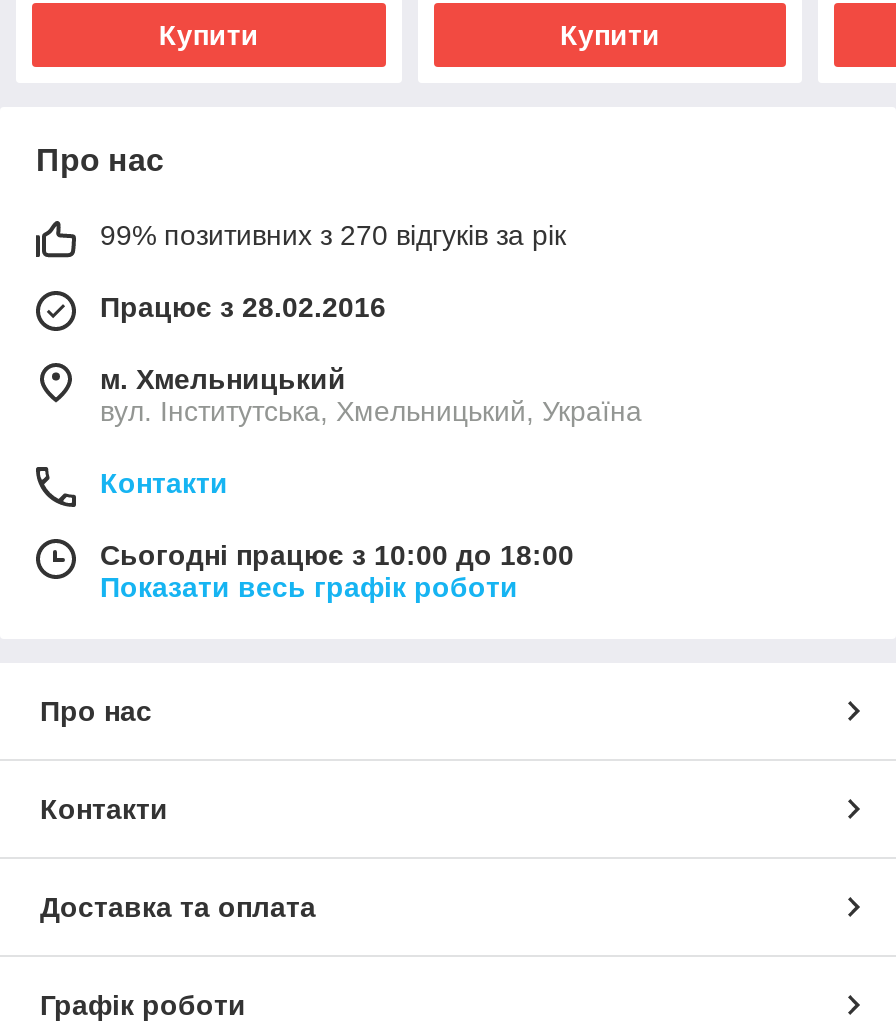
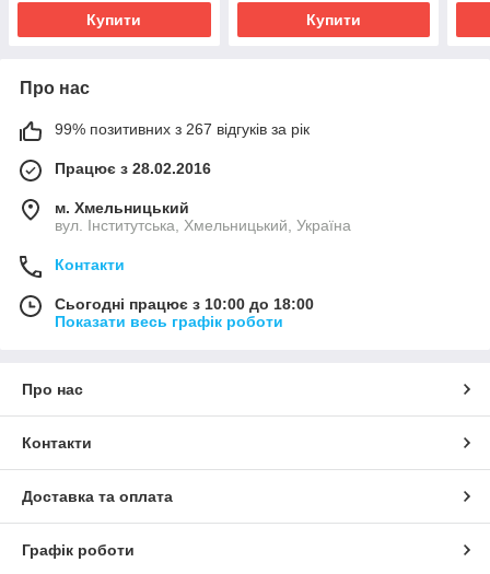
[100,218,566,250] 99% позитивних з 270 відгуків за рік -> [55,120,310,137] 99% позитивних з 267 відгуків за рік

